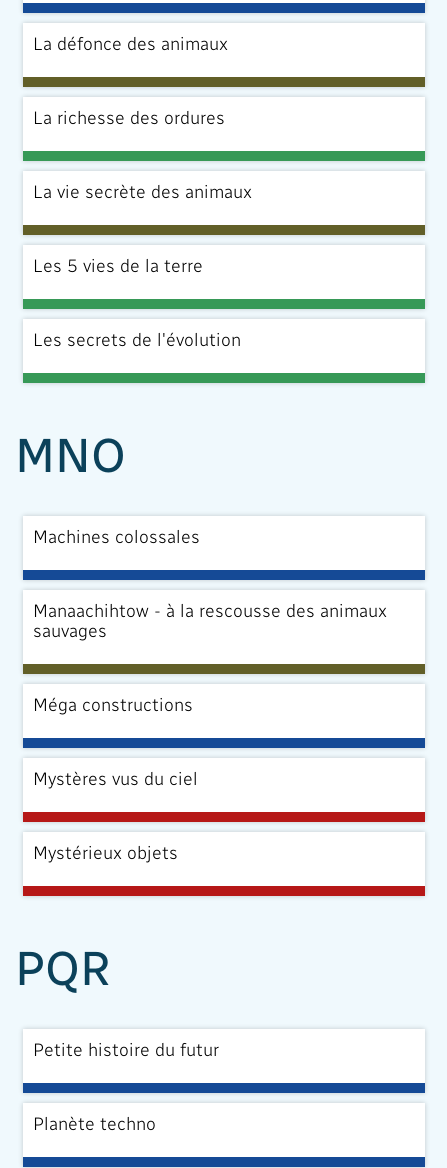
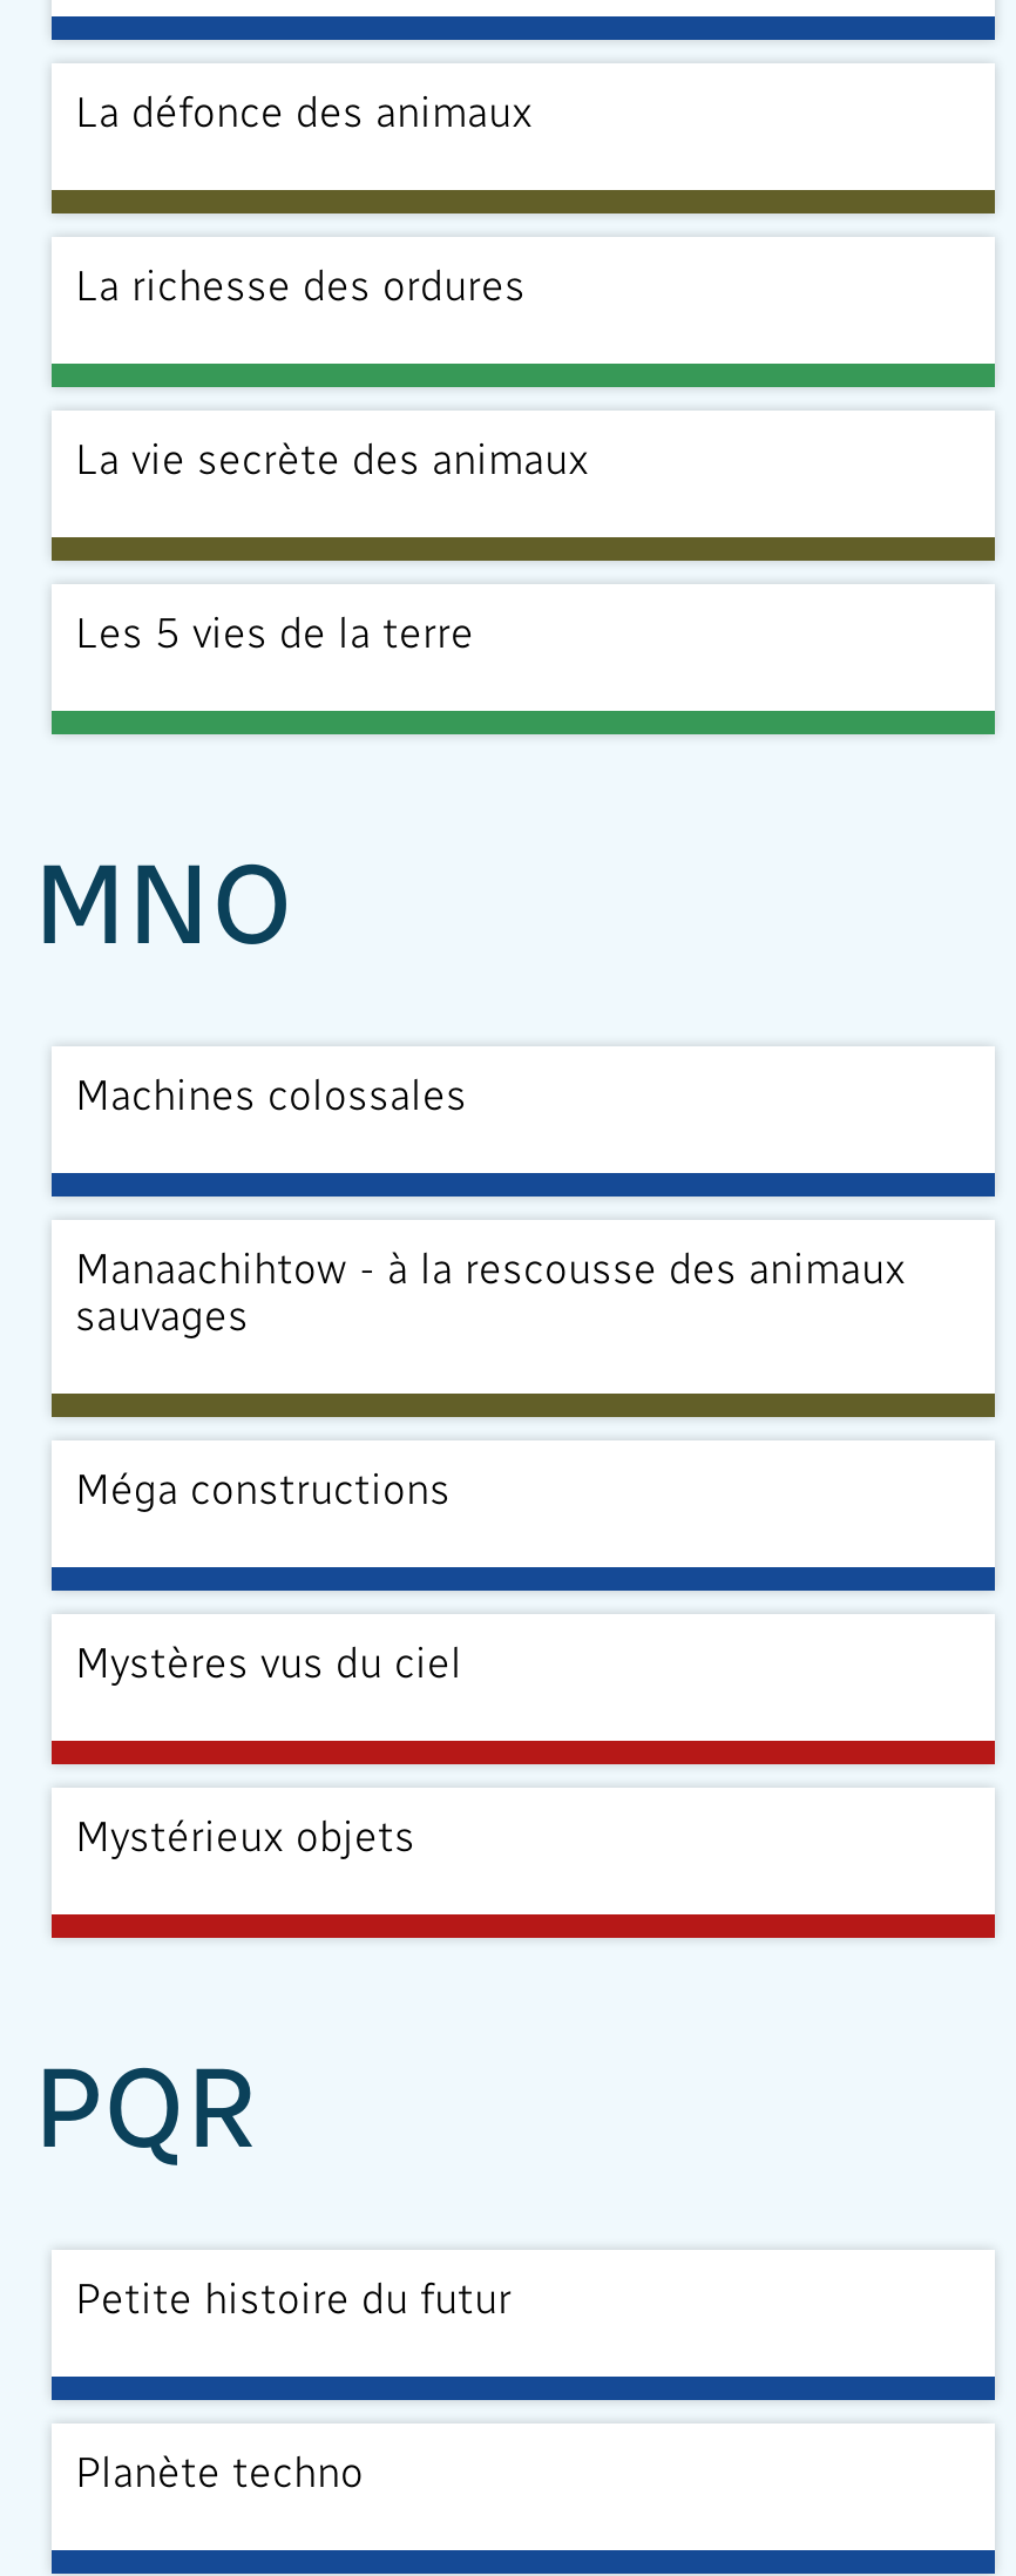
[33,328,241,349] Les secrets de l'évolution -> none

